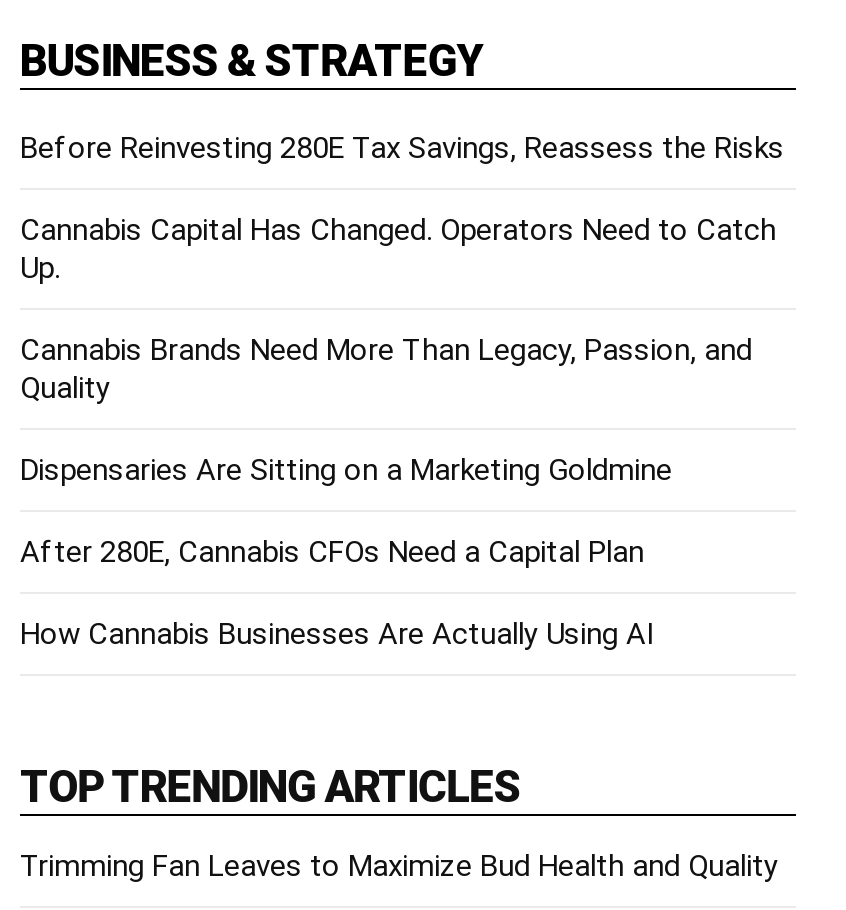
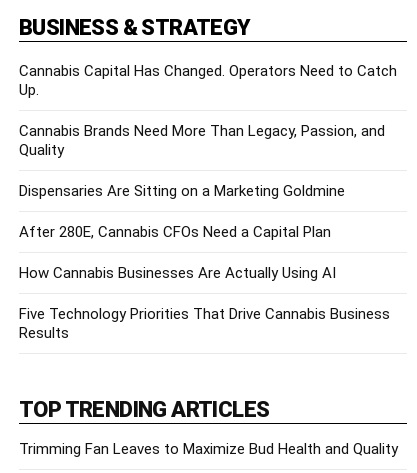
[20,131,784,167] Before Reinvesting 280E Tax Savings, Reassess the Risks -> none
moved [20,213,776,653] -> [19,62,397,282]: Cannabis Capital Has Changed. Operators Need to Catch | Up. | Cannabis Brands Need More Than Legacy, Passion, and | Quality | Dispensaries Are Sitting on a Marketing Goldmine | After 280E, Cannabis CFOs Need a Capital Plan | How Cannabis Businesses Are Actually Using AI
none -> [19,305,390,342] Five Technology Priorities That Drive Cannabis Business | Results

